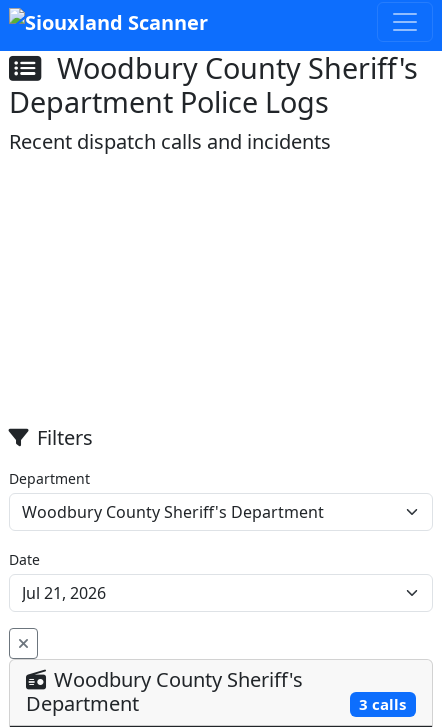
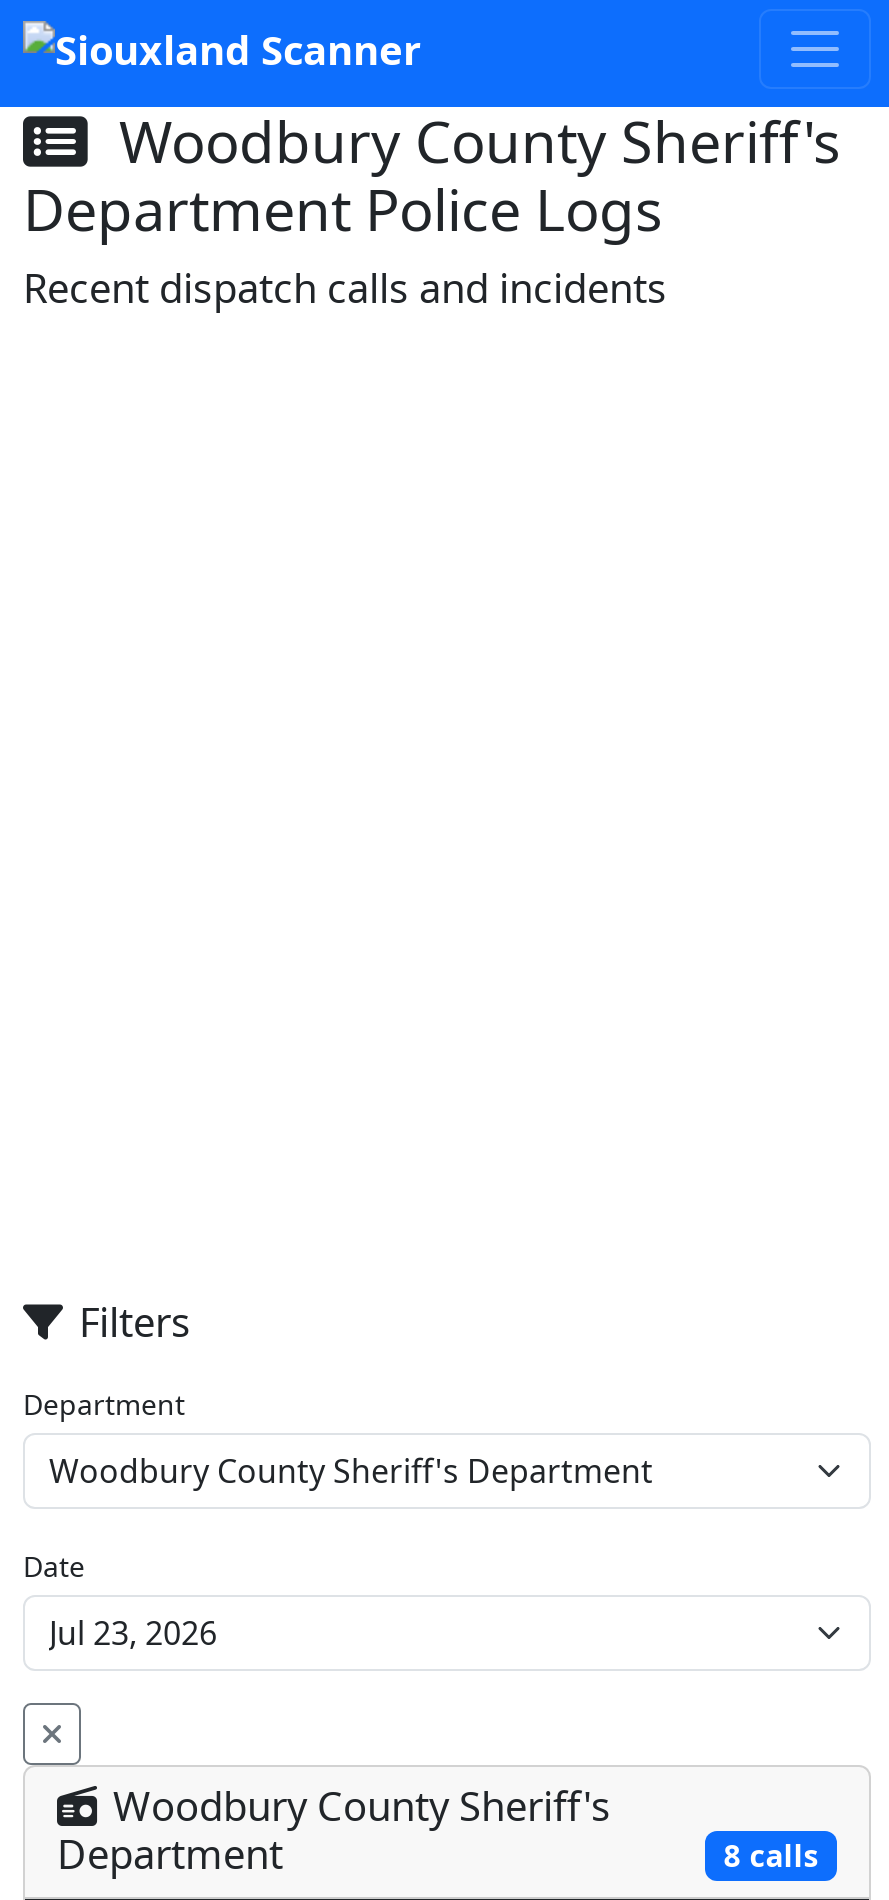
[359,694,406,714] 3 calls -> [723,1835,817,1875] 8 calls

